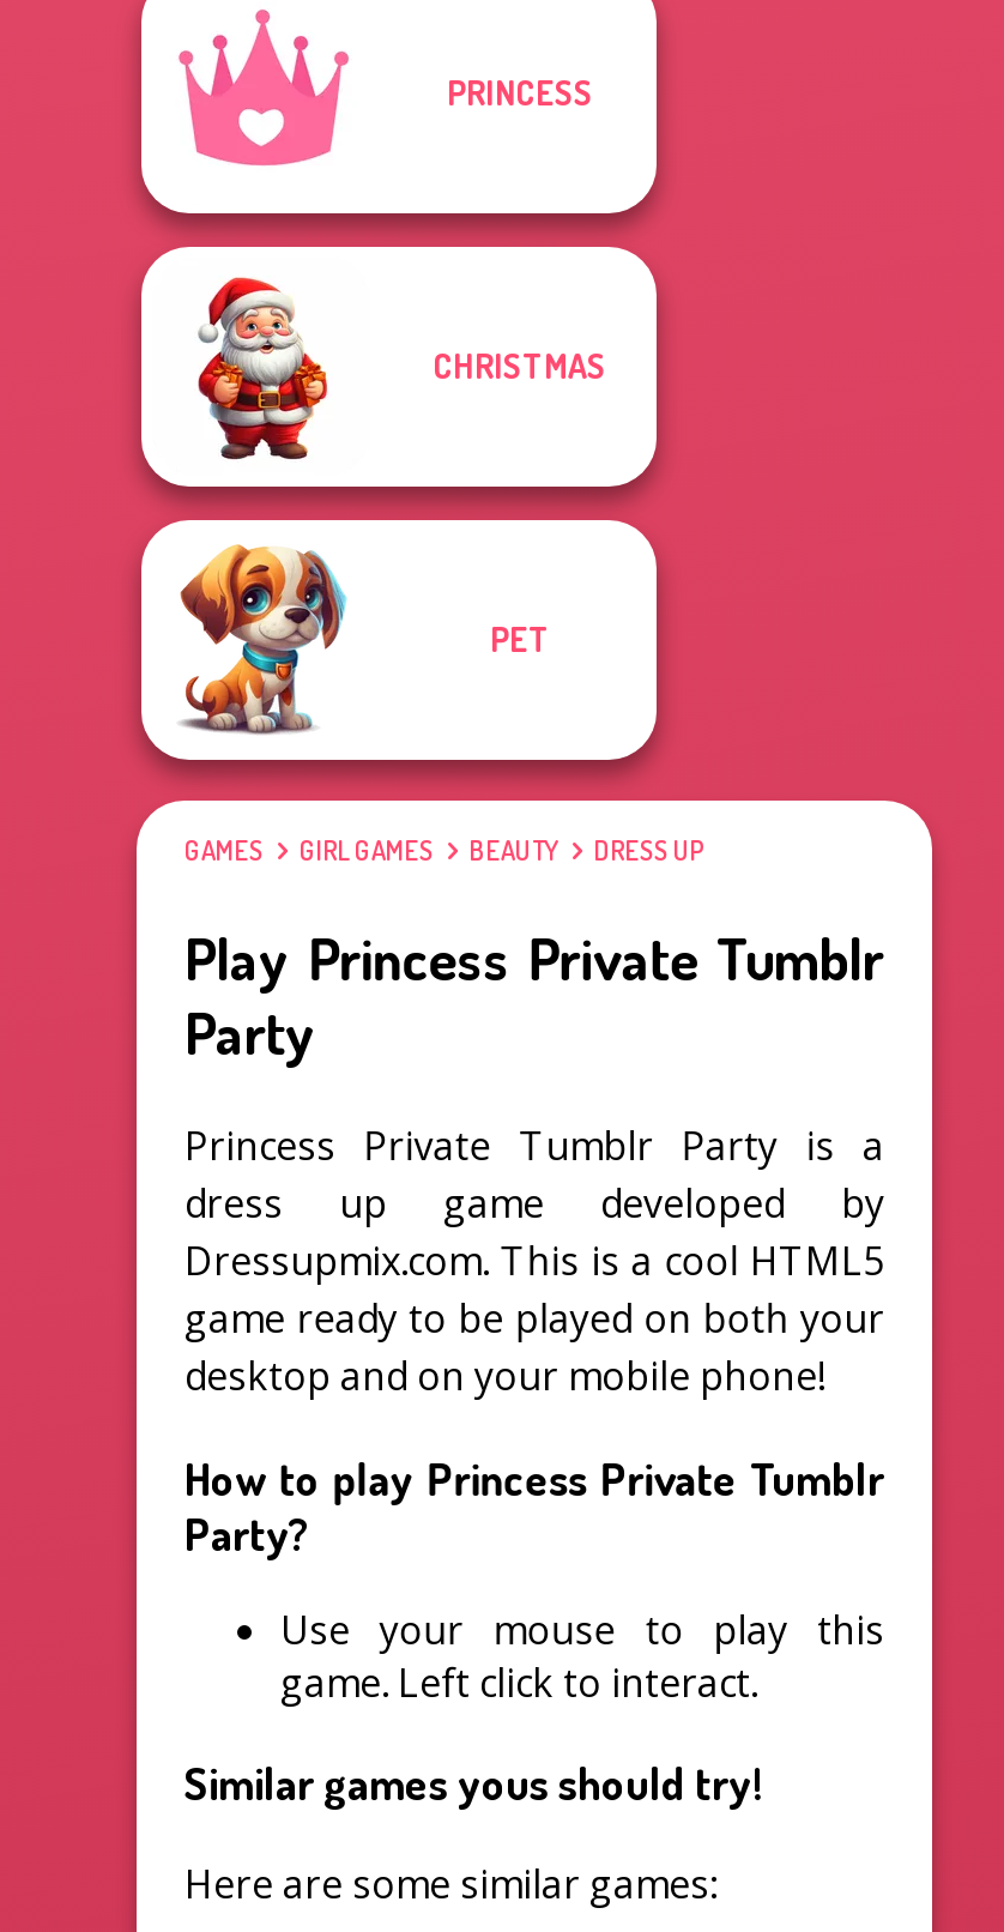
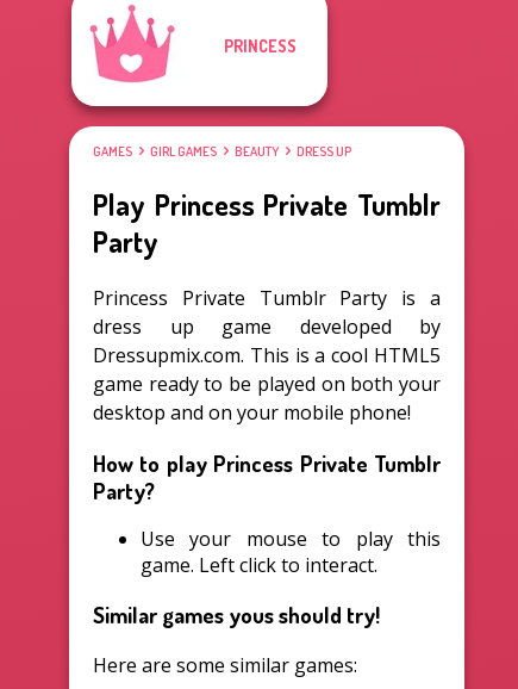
[141,244,657,736] [image] | CHRISTMAS -> none
[490,618,550,659] PET -> none

